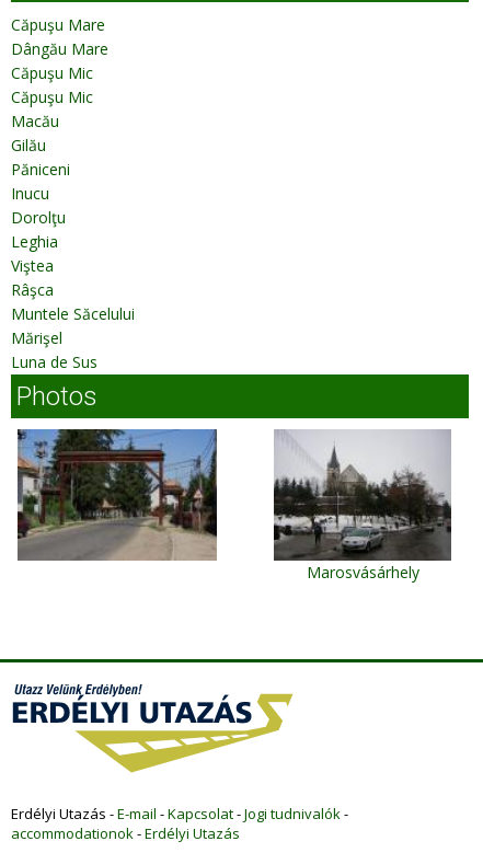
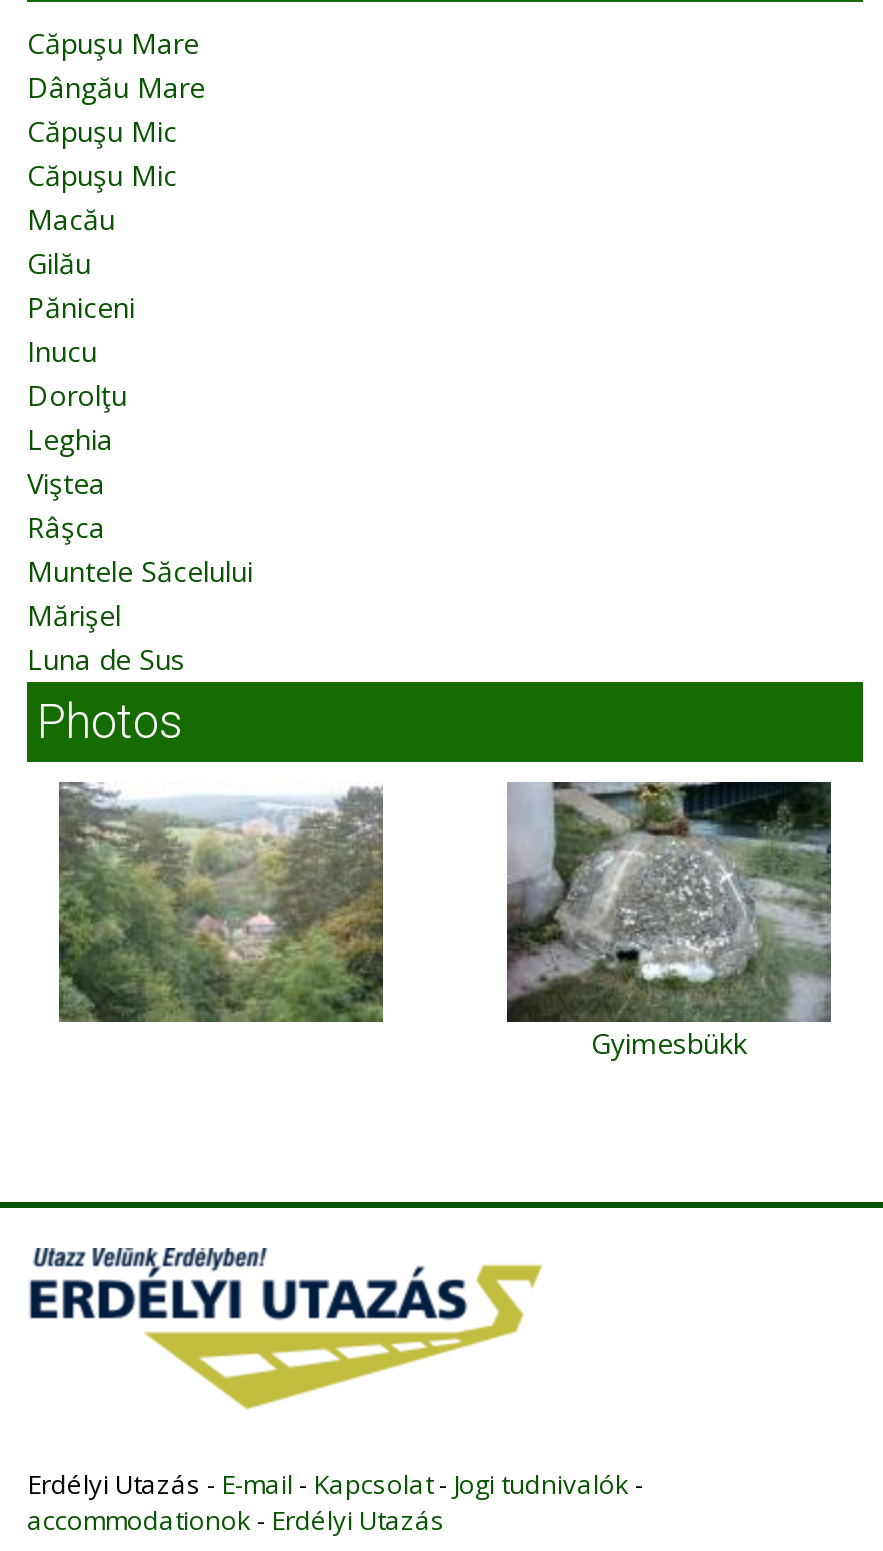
[16,428,218,562] [image] -> [39,782,403,1022] [image]
[274,429,451,583] [image] | Marosvásárhely -> [507,780,831,1062] [image] | Gyimesbükk

